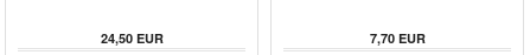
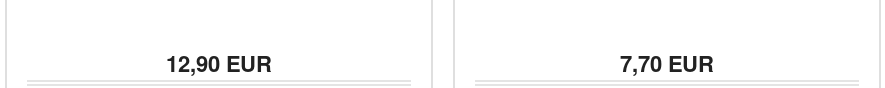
[100,29,163,47] 24,50 EUR -> [166,48,272,78] 12,90 EUR

